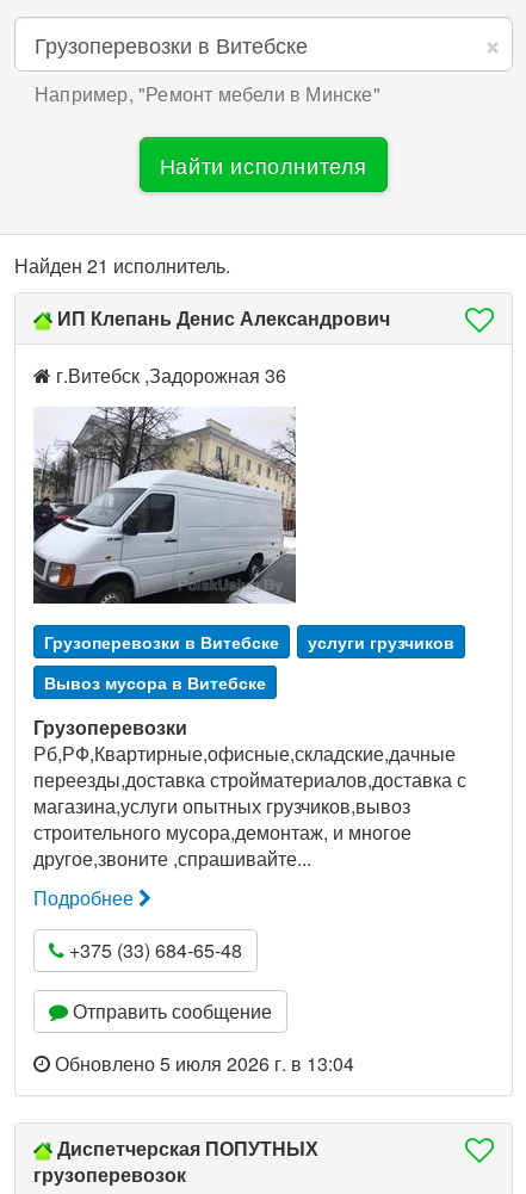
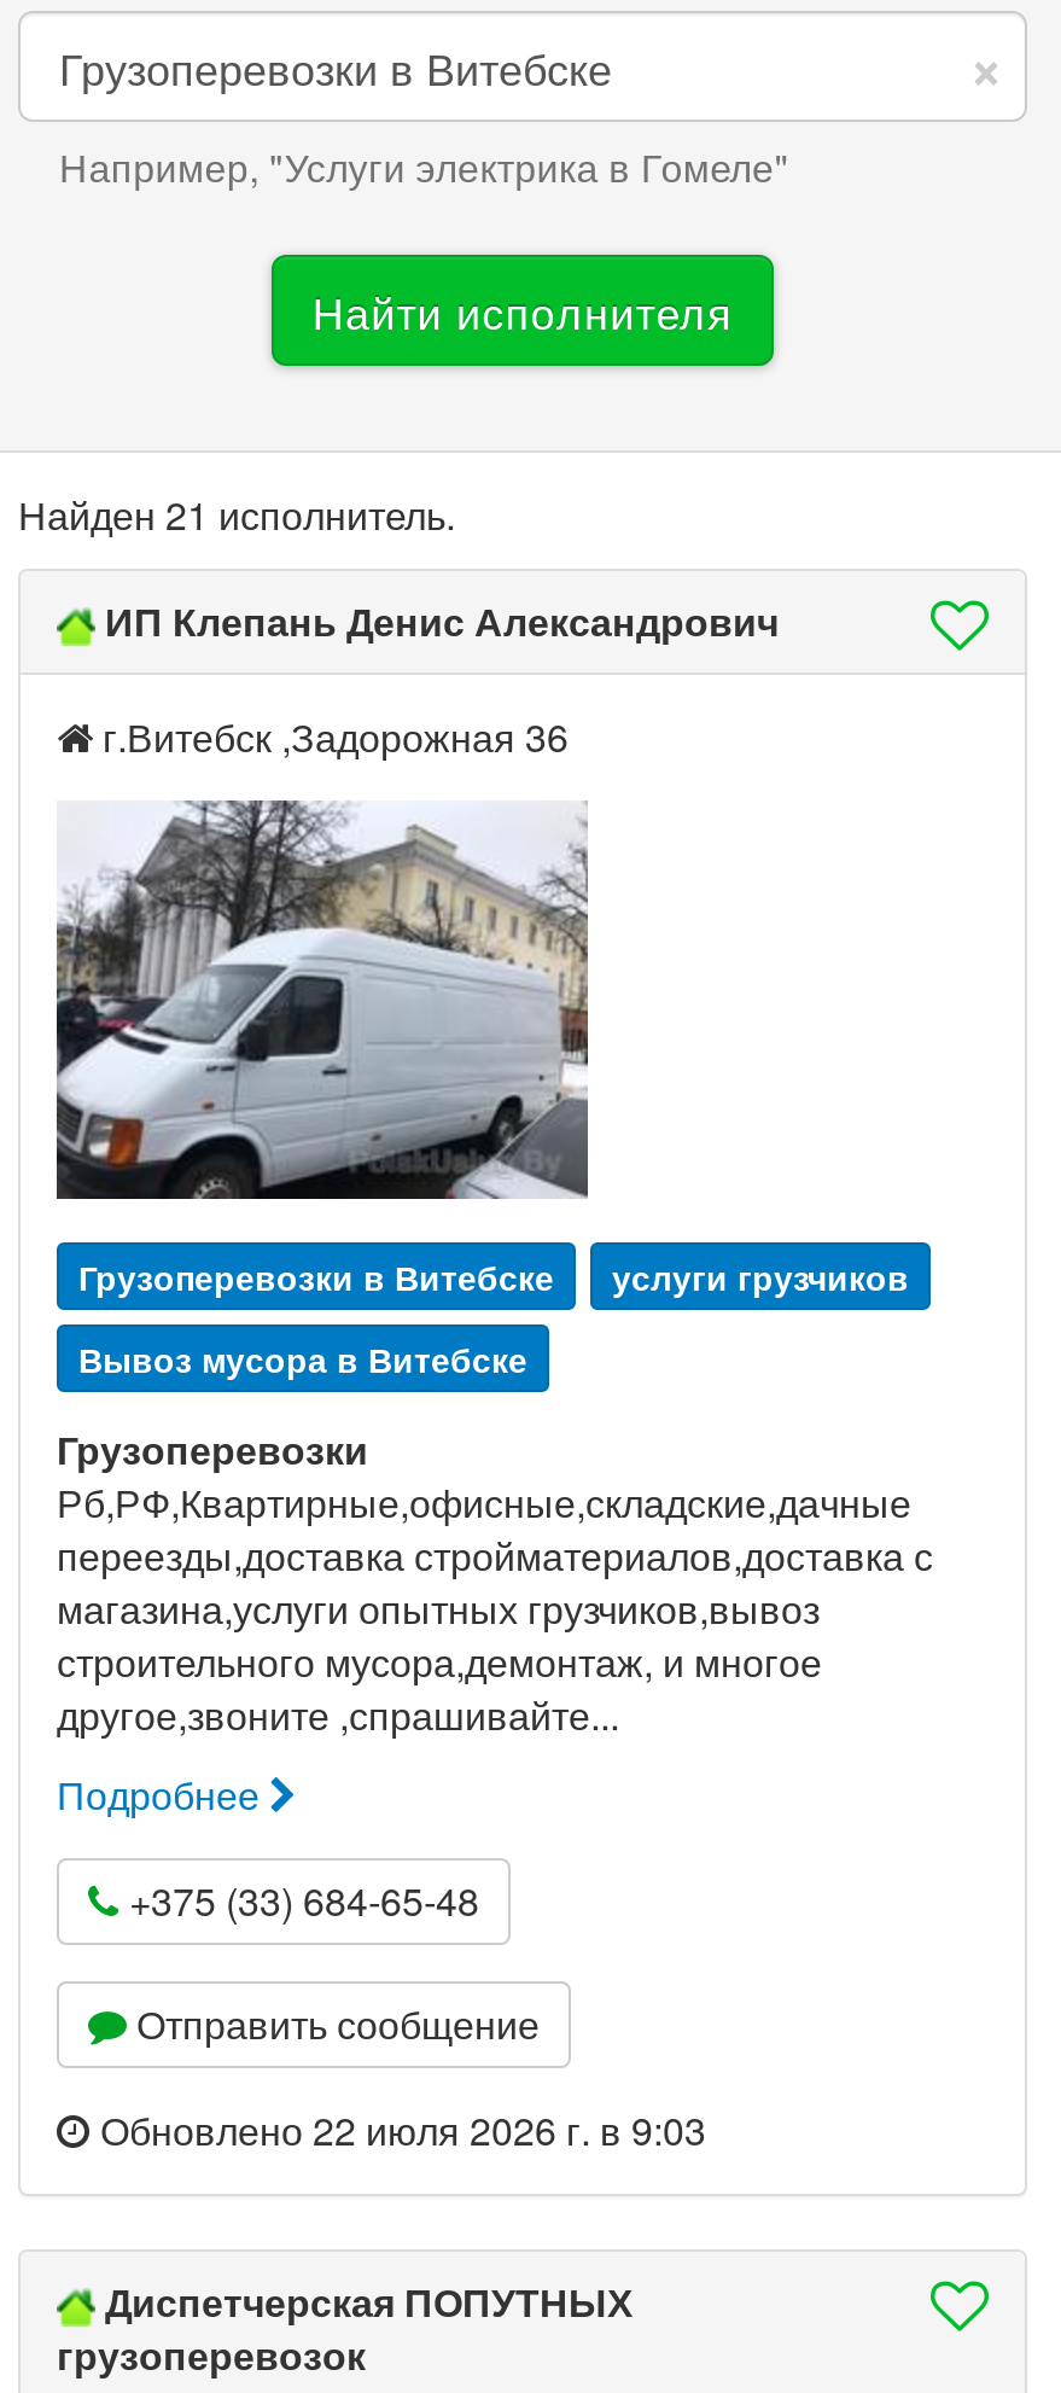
[35,80,380,107] Например, " Ремонт мебели в Минске" -> [59,139,789,194] Например, " Услуги электрика в Гомеле"
[50,1050,354,1077] Обновлено 5 июля 2026 г. в 13:04 -> [91,2102,706,2158] Обновлено 22 июля 2026 г. в 9:03

